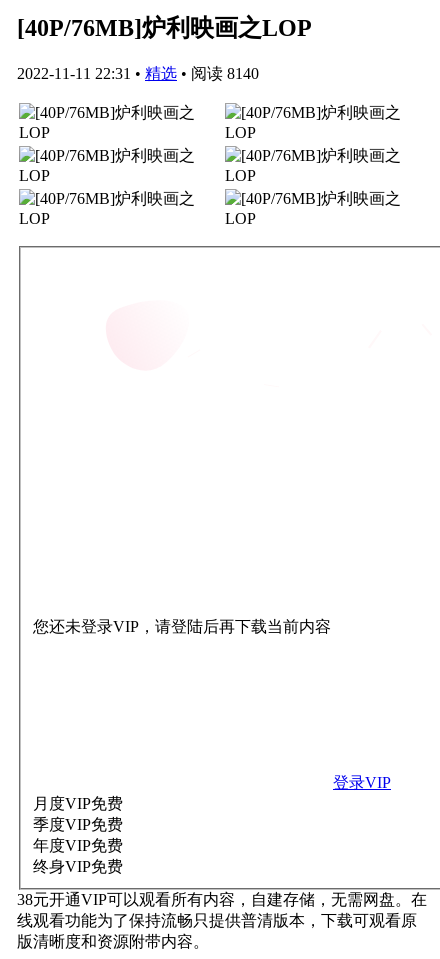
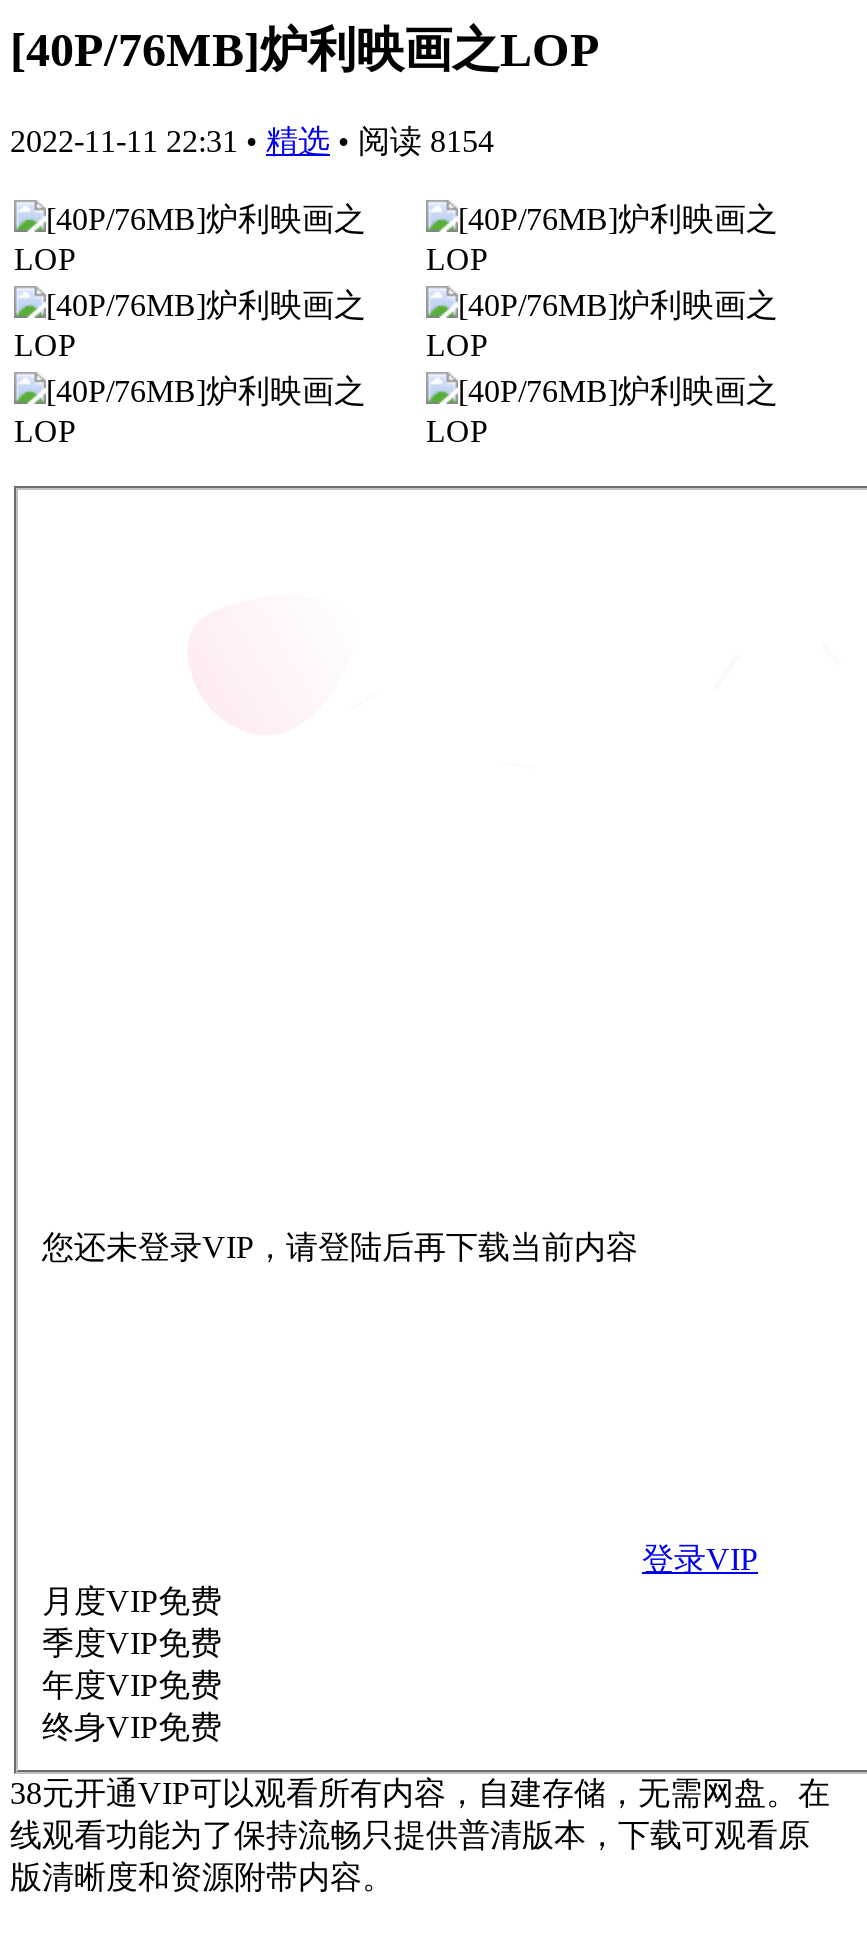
[17,65,259,82] 2022-11-11 22:31 • 精选 • 阅读 8140 -> [10,124,494,158] 2022-11-11 22:31 • 精选 • 阅读 8154

